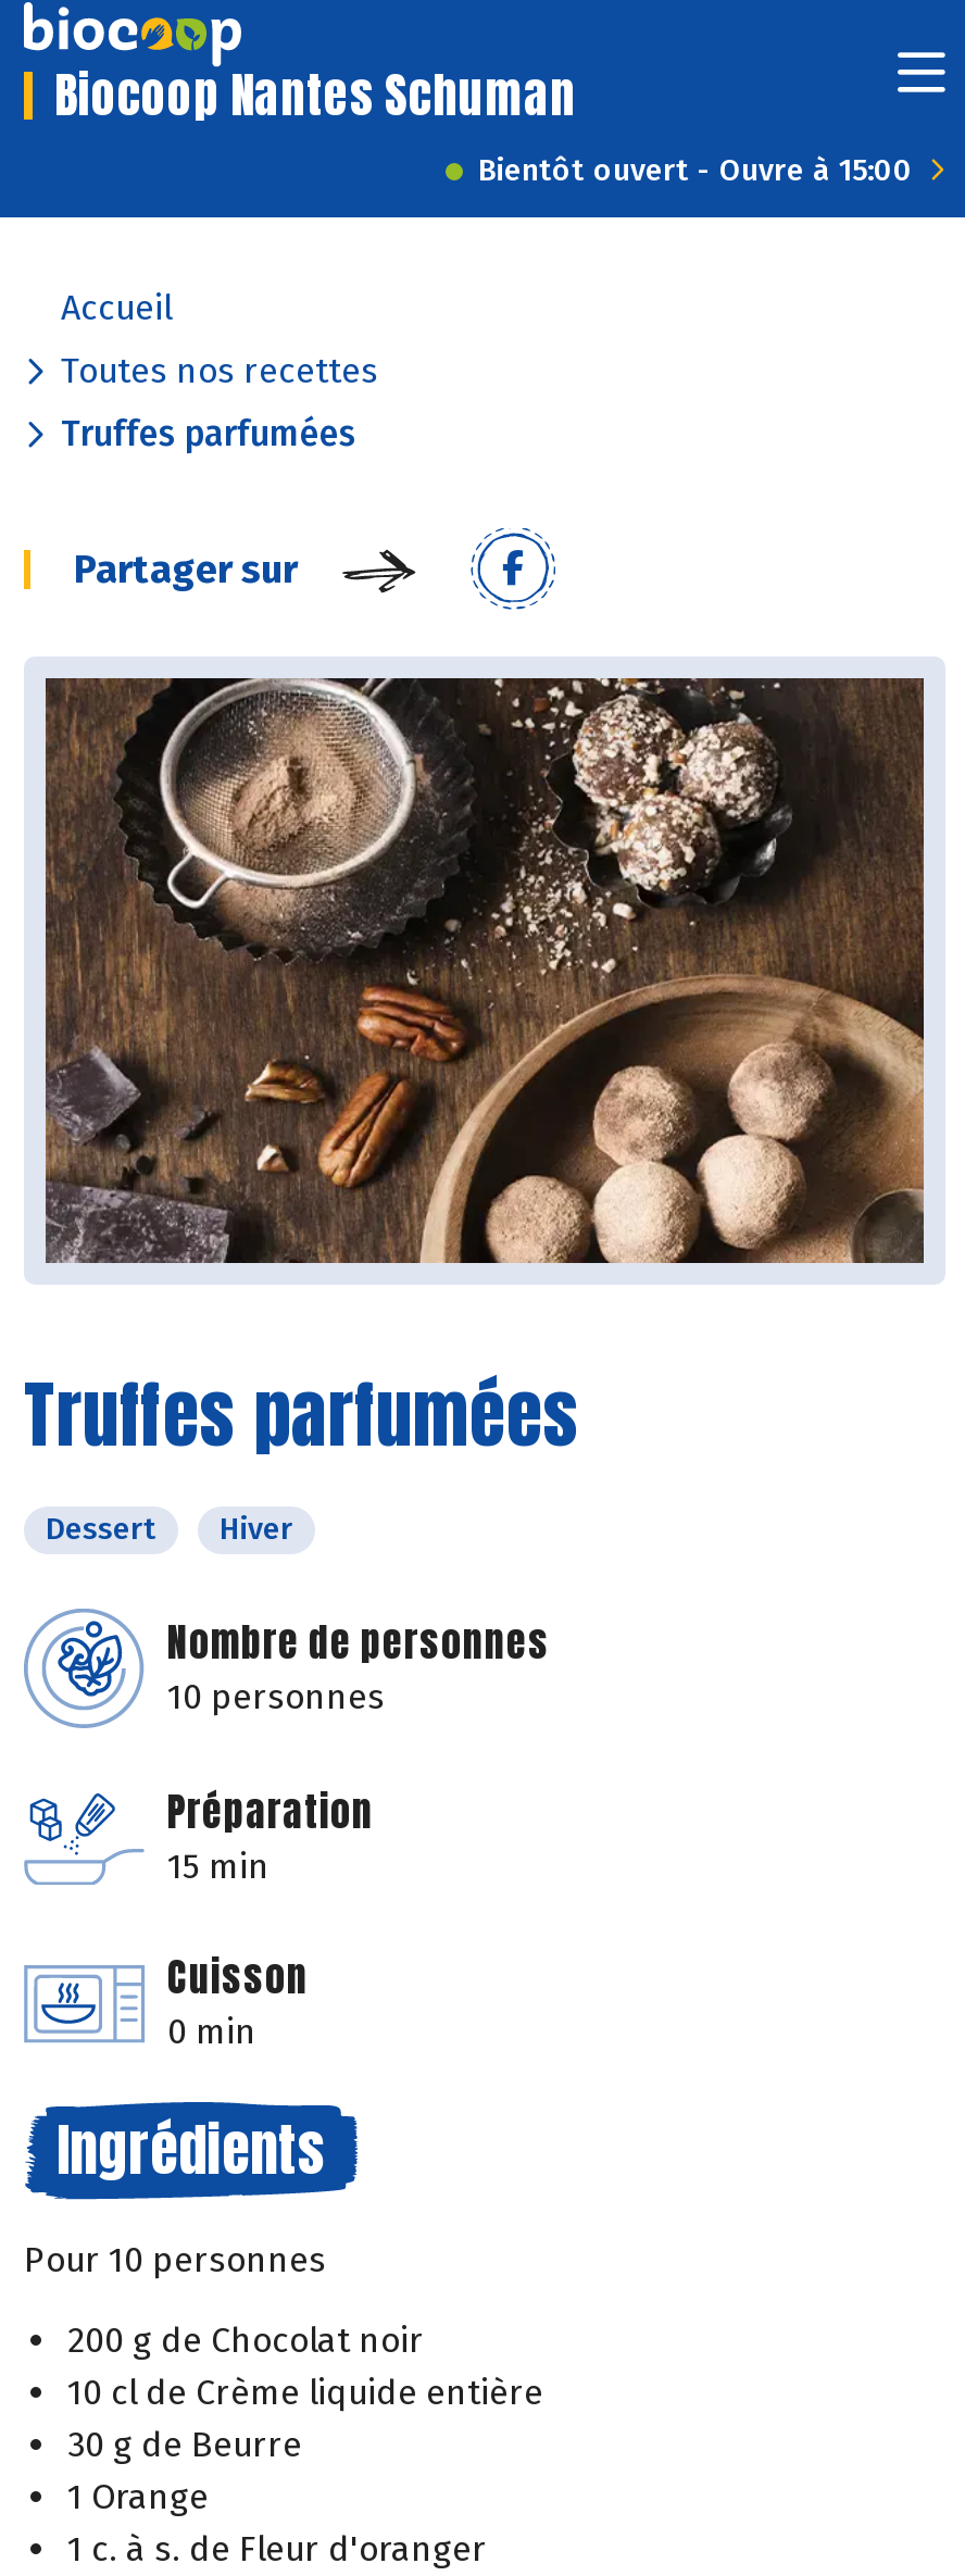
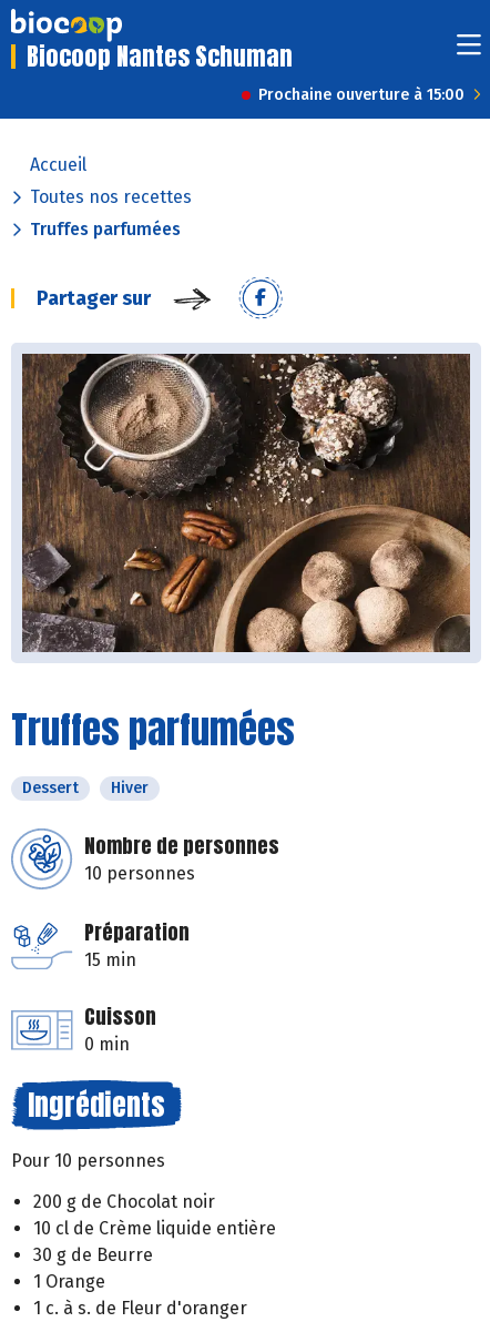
[478,152,913,189] Bientôt ouvert - Ouvre à 15:00 -> [258,85,465,104] Prochaine ouverture à 15:00

